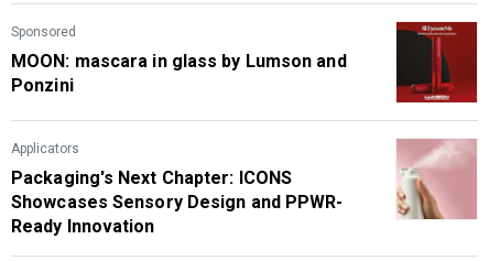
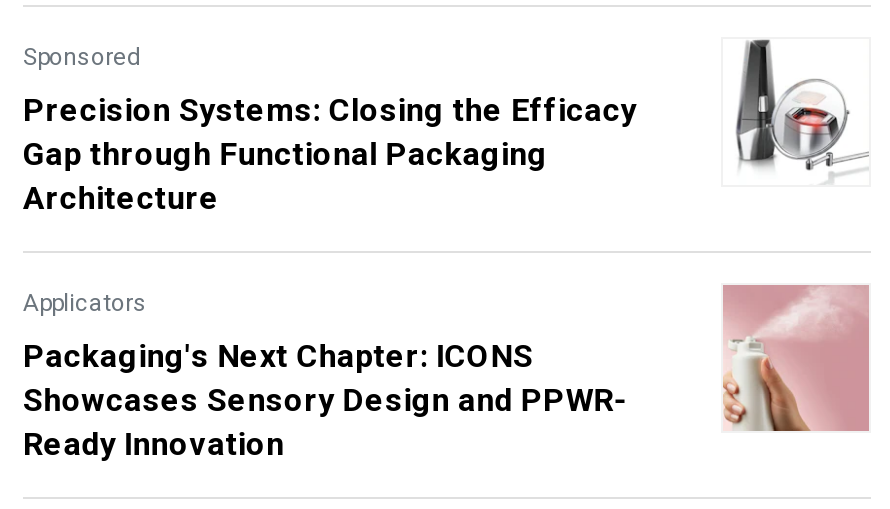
[395,21,478,104] [image] -> [723,37,869,185] [image]
[11,51,346,96] MOON: mascara in glass by Lumson and | Ponzini -> [23,91,637,217] Precision Systems: Closing the Efficacy | Gap through Functional Packaging | Architecture

